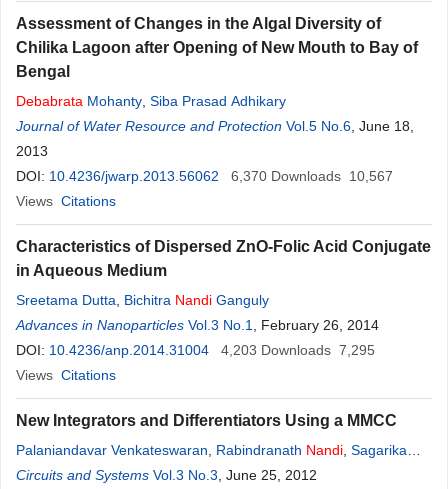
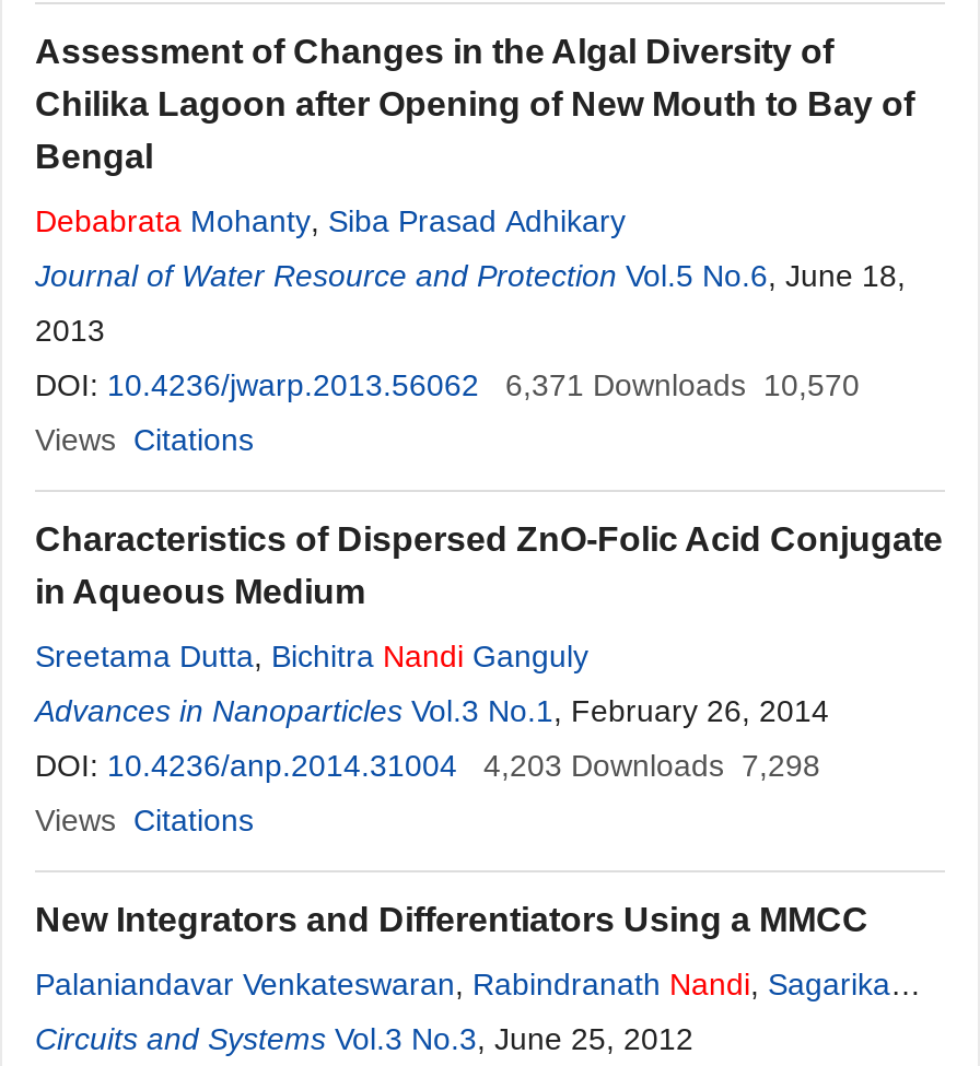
[16,168,393,184] DOI: 10.4236/jwarp.2013.56062 6,370 Downloads 10,567 -> [35,367,860,402] DOI: 10.4236/jwarp.2013.56062 6,371 Downloads 10,570
[16,342,375,358] DOI: 10.4236/anp.2014.31004 4,203 Downloads 7,295 -> [35,748,820,783] DOI: 10.4236/anp.2014.31004 4,203 Downloads 7,298

